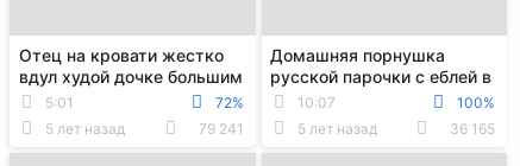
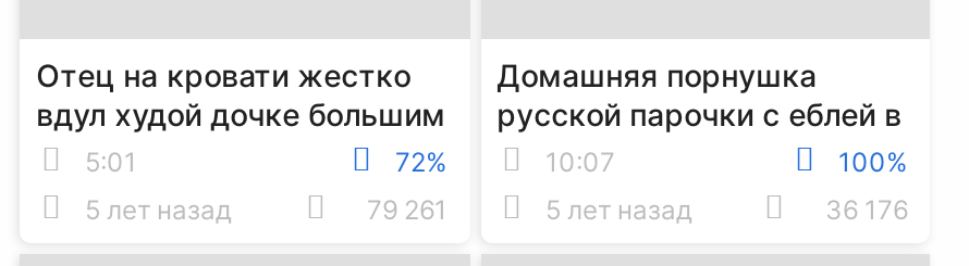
[198,120,243,138] 79 241 -> [367,194,447,226] 79 261
[450,120,495,138] 36 165 -> [825,194,908,226] 36 176

